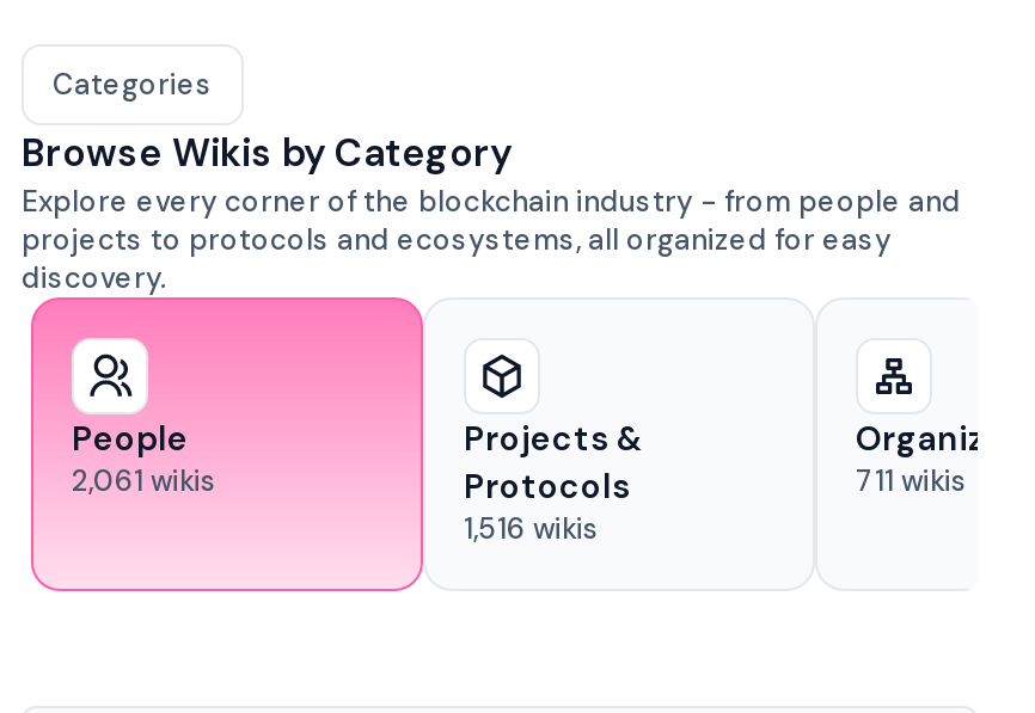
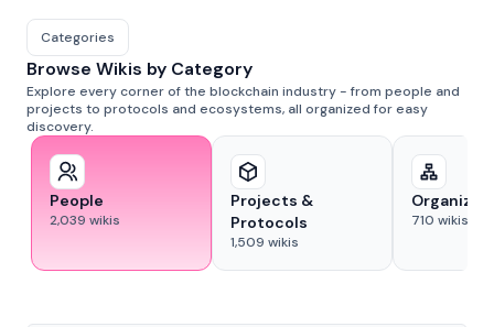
[72,462,218,500] 2,061 wikis -> [50,211,120,229] 2,039 wikis
[856,462,968,500] 711 wikis -> [411,211,469,229] 710 wikis
[464,510,600,548] 1,516 wikis -> [230,233,299,251] 1,509 wikis

